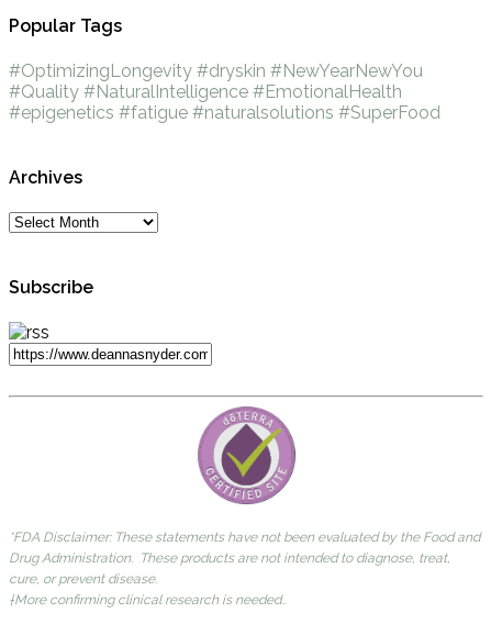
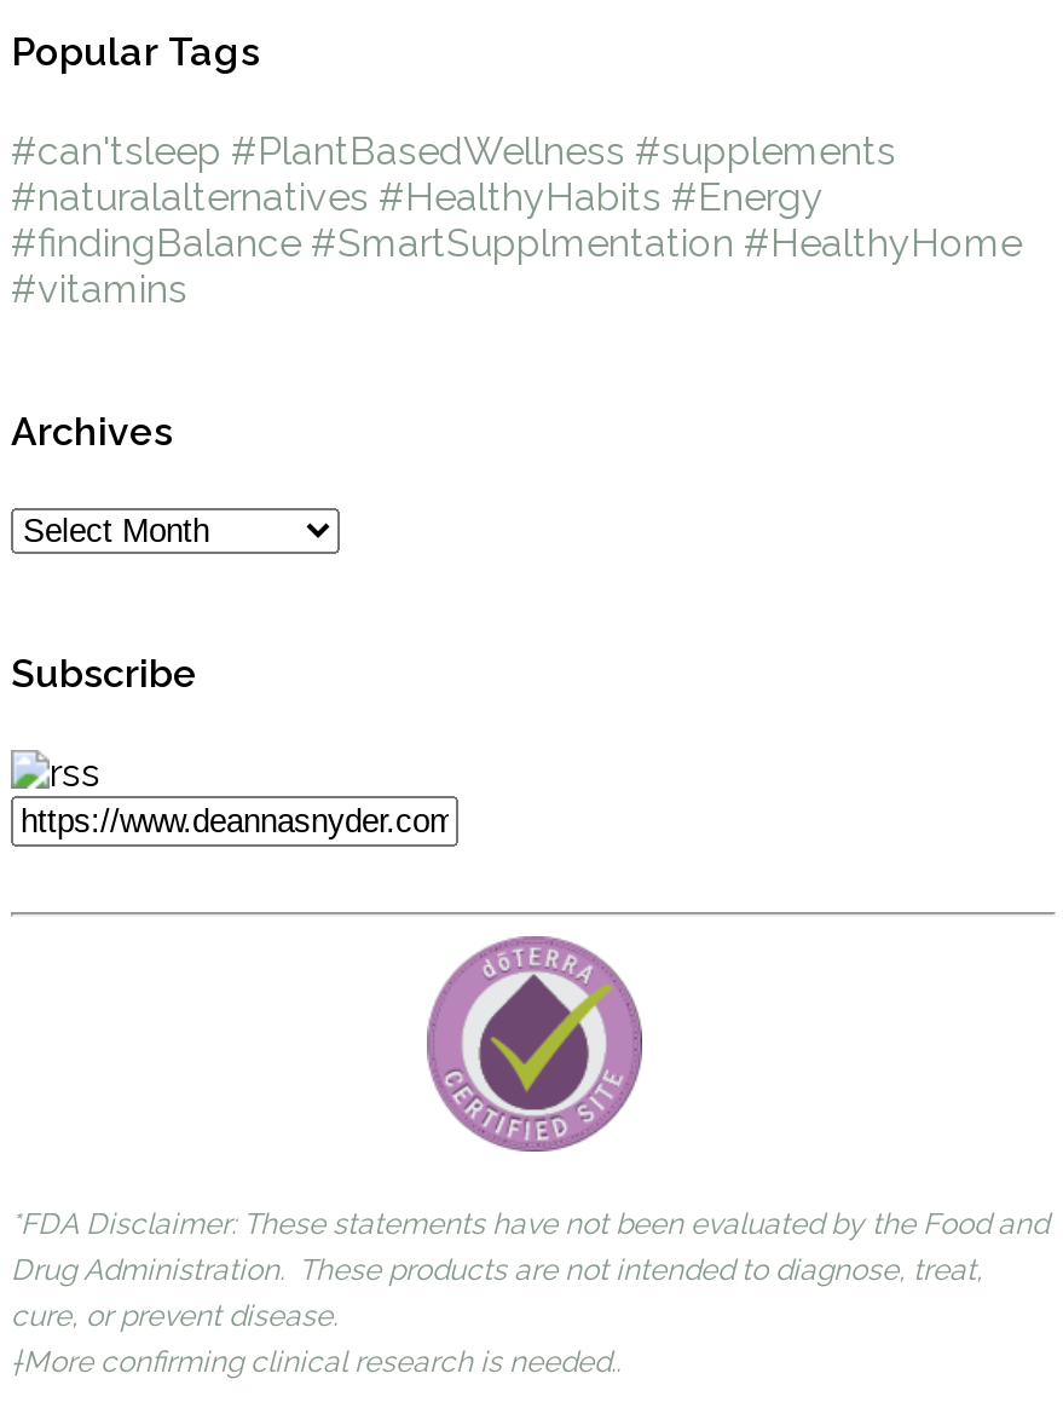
[9,60,440,123] #OptimizingLongevity #dryskin #NewYearNewYou | #Quality #NaturalIntelligence #EmotionalHealth | #epigenetics #fatigue #naturalsolutions #SuperFood -> [11,127,1022,311] #can'tsleep #PlantBasedWellness #supplements | #naturalalternatives #HealthyHabits #Energy | #findingBalance #SmartSupplmentation #HealthyHome | #vitamins

